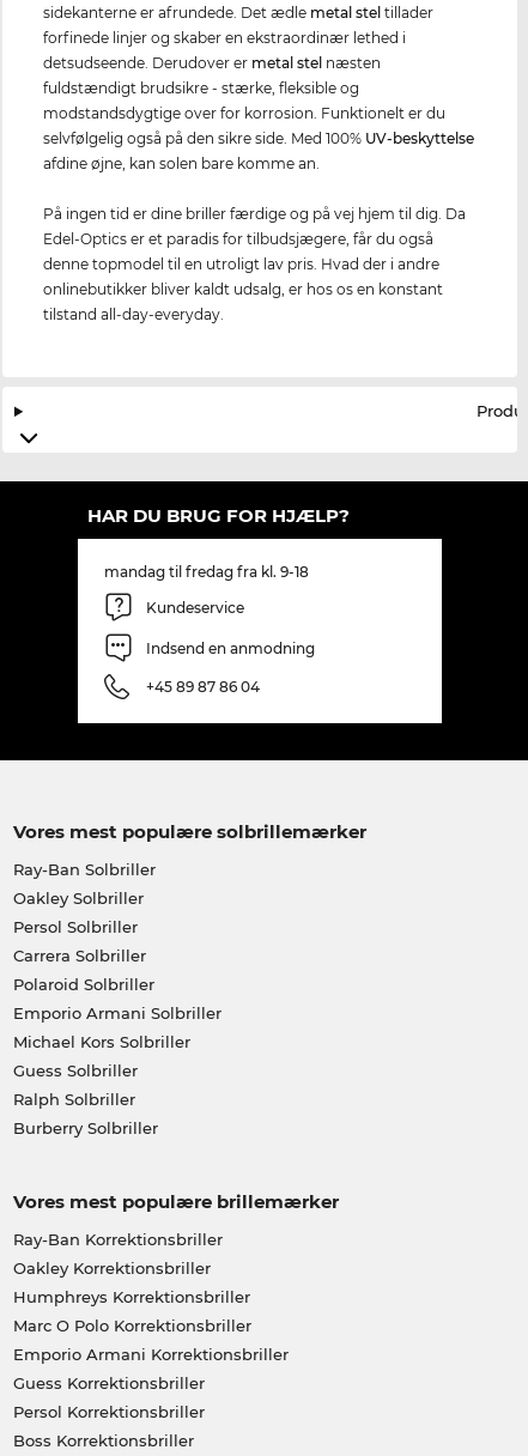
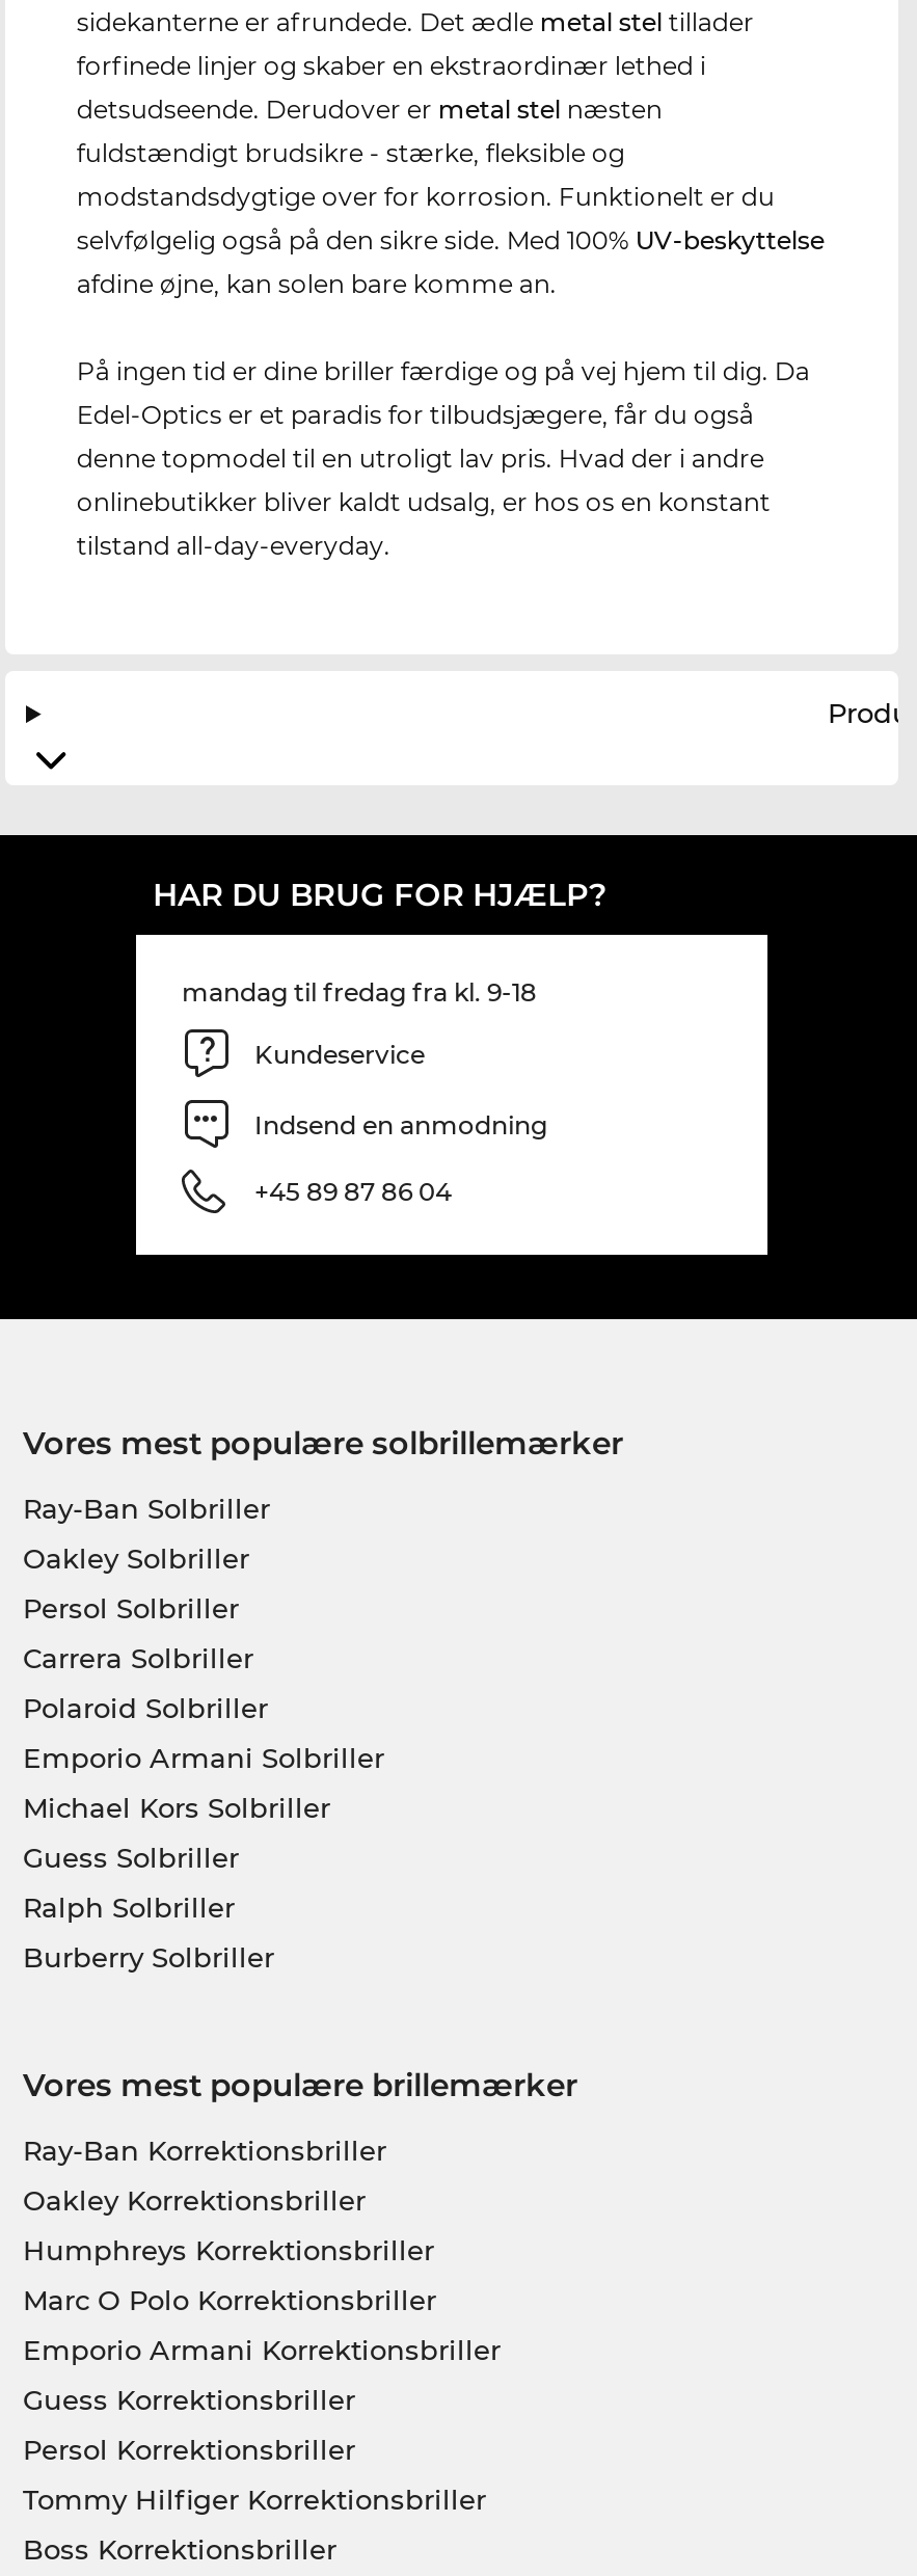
none -> [23,2483,486,2516] Tommy Hilfiger Korrektionsbriller

